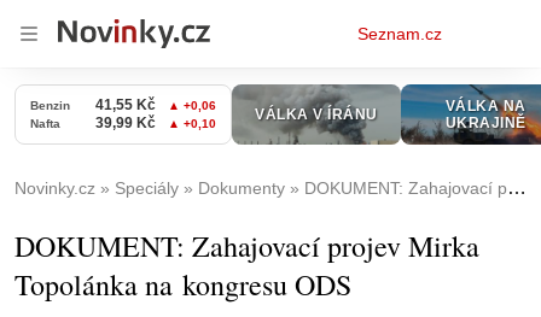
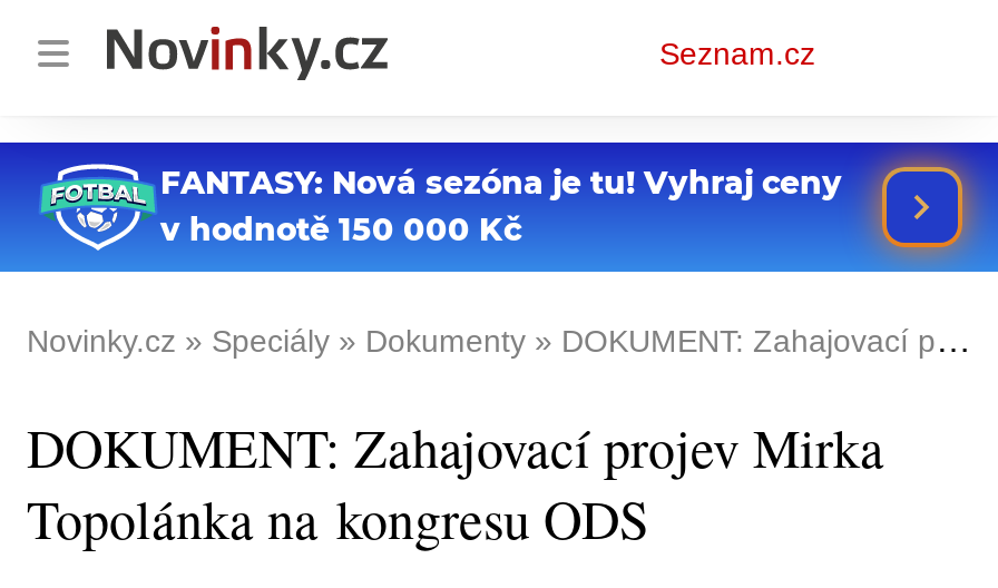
[4,82,537,151] [image] -> [7,140,991,274] [image]

